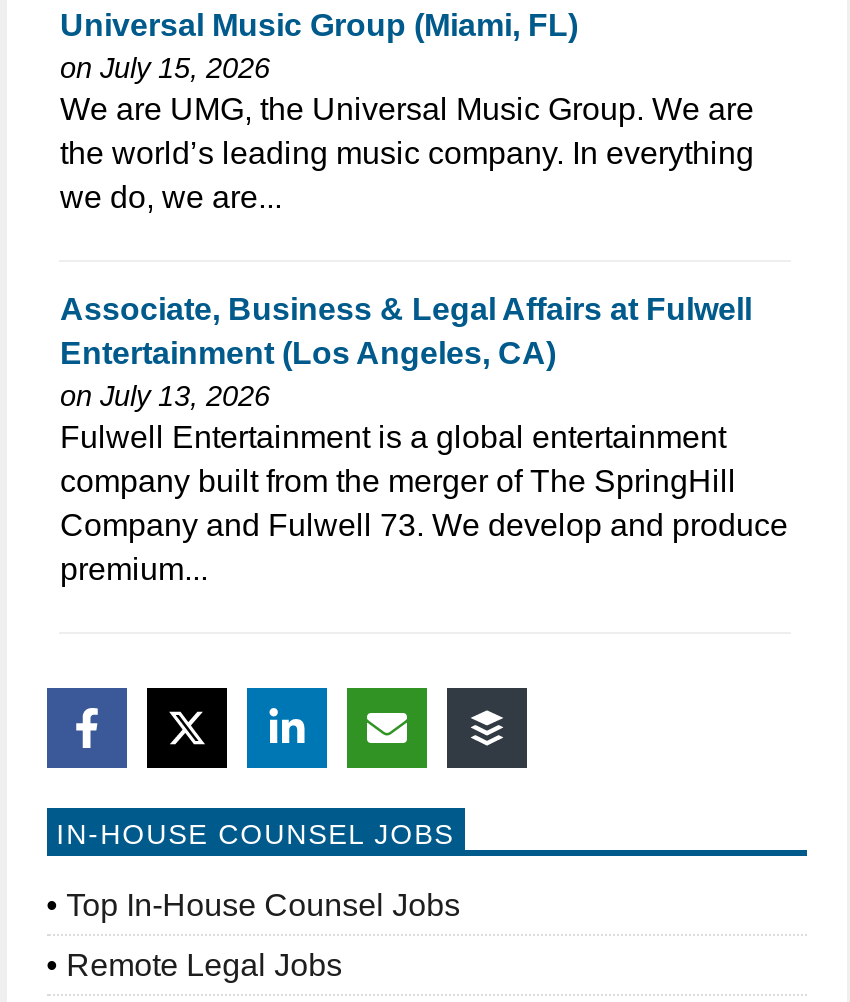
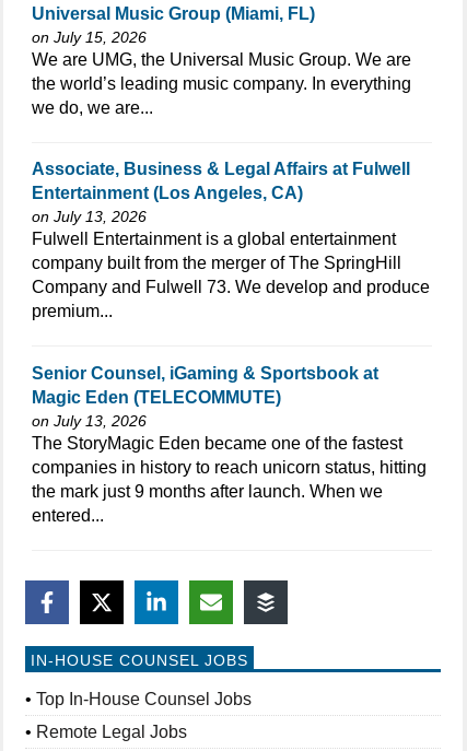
none -> [32,364,427,525] Senior Counsel, iGaming & Sportsbook at | Magic Eden (TELECOMMUTE) | on July 13, 2026 | The StoryMagic Eden became one of the fastest | companies in history to reach unicorn status, hitting | the mark just 9 months after launch. When we | entered...

